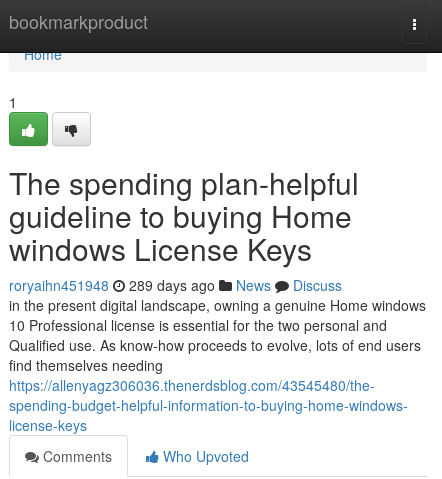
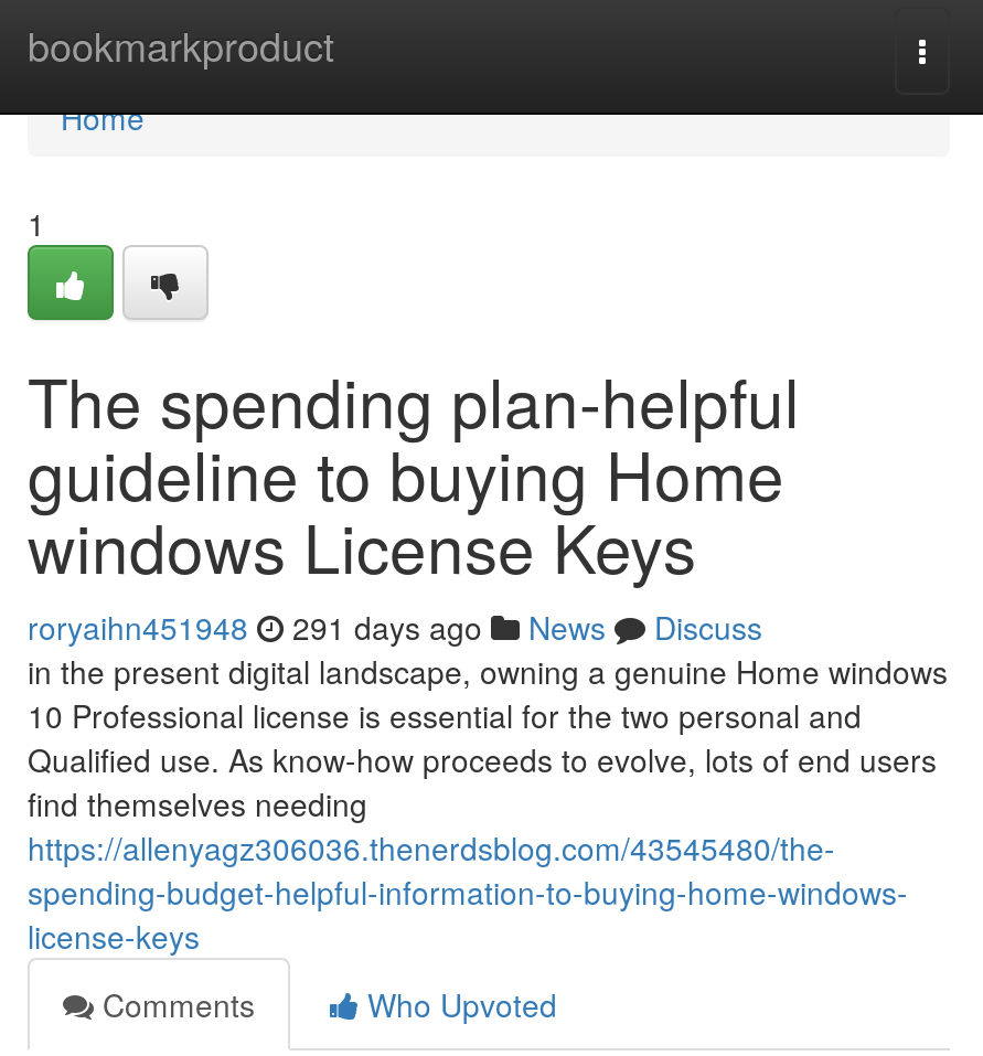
[9,275,342,295] roryaihn451948 289 days ago News Discuss -> [28,605,762,649] roryaihn451948 291 days ago News Discuss

